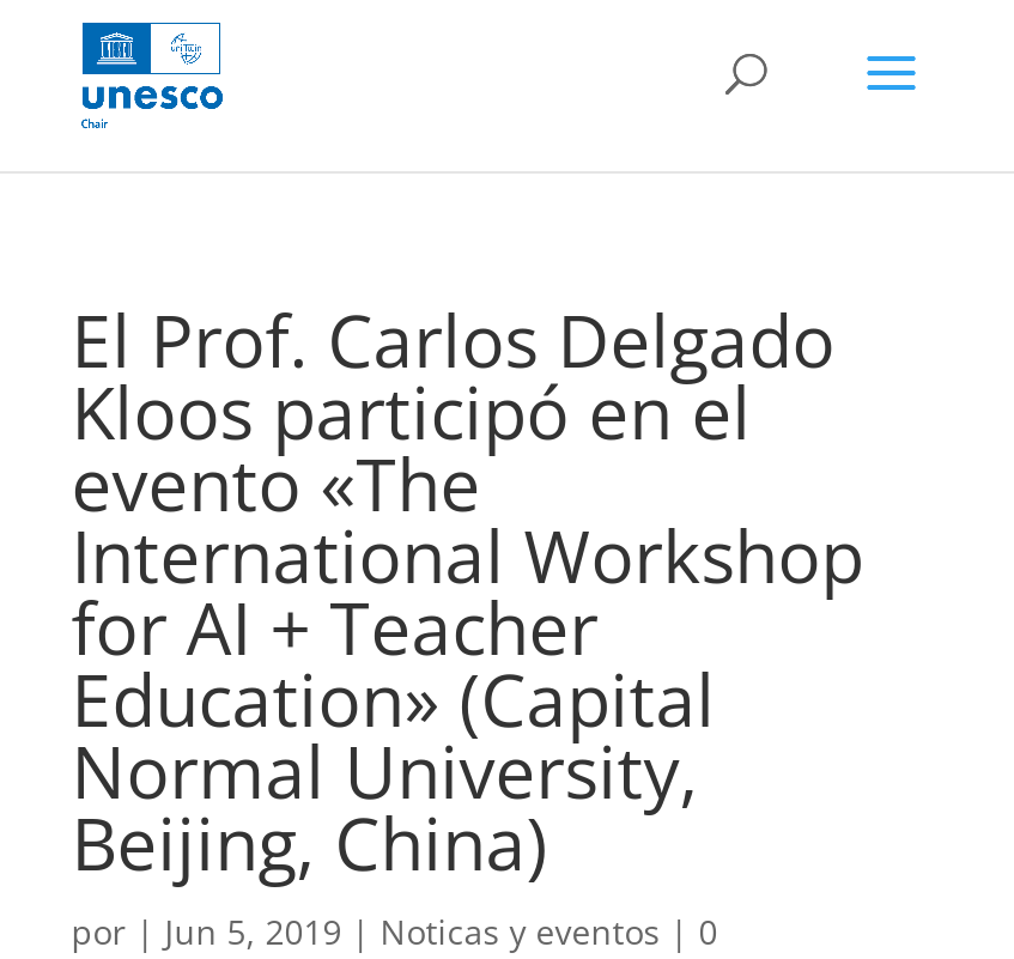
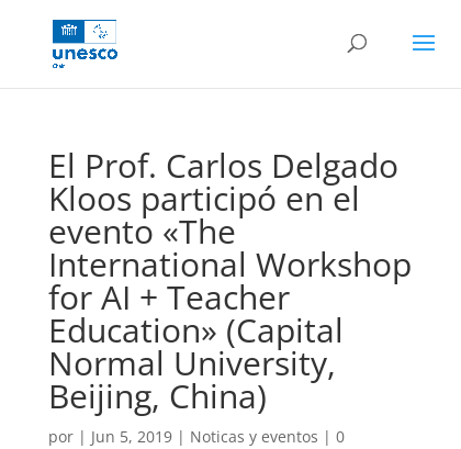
[79,20,156,104] [image] -> [52,20,115,69] [image]

